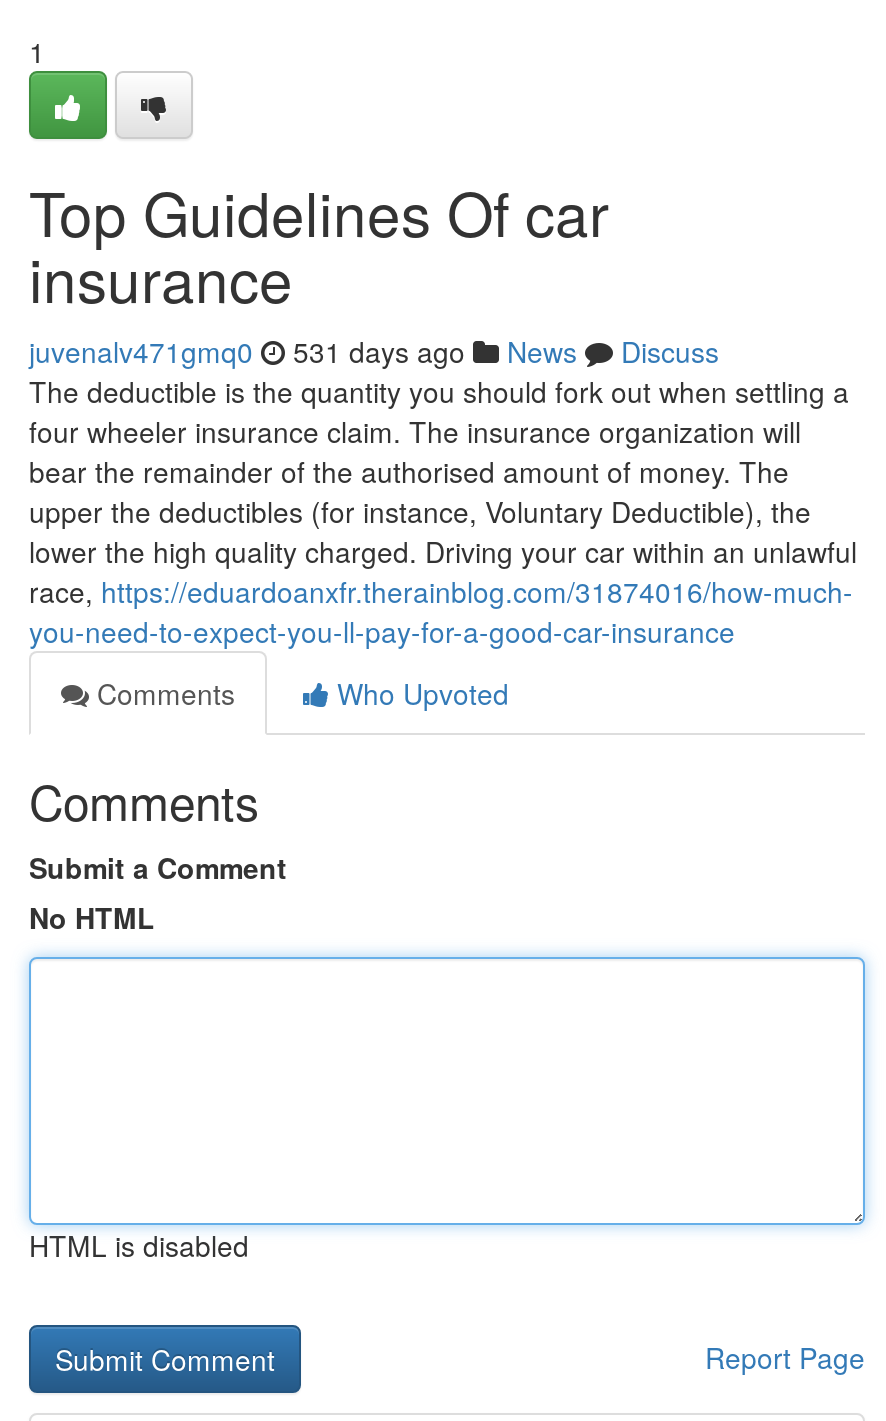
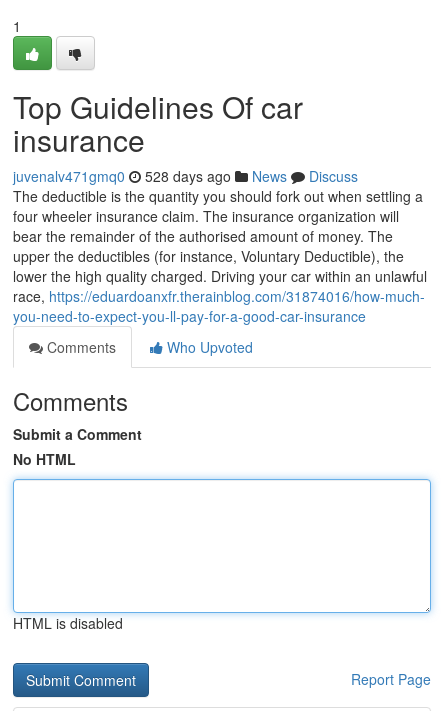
[29,331,719,371] juvenalv471gmq0 531 days ago News Discuss -> [13,166,358,186] juvenalv471gmq0 528 days ago News Discuss

